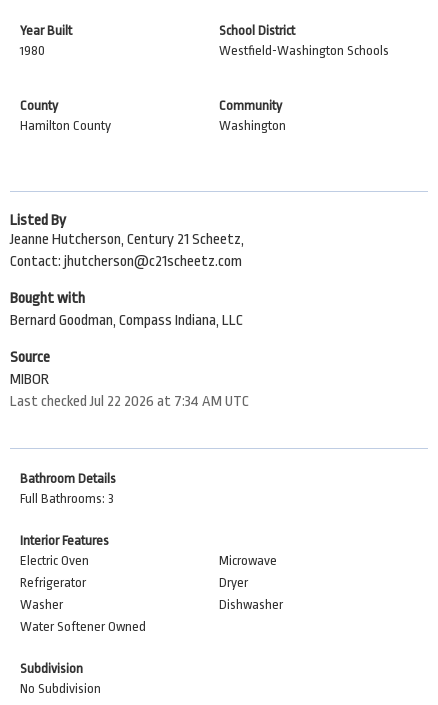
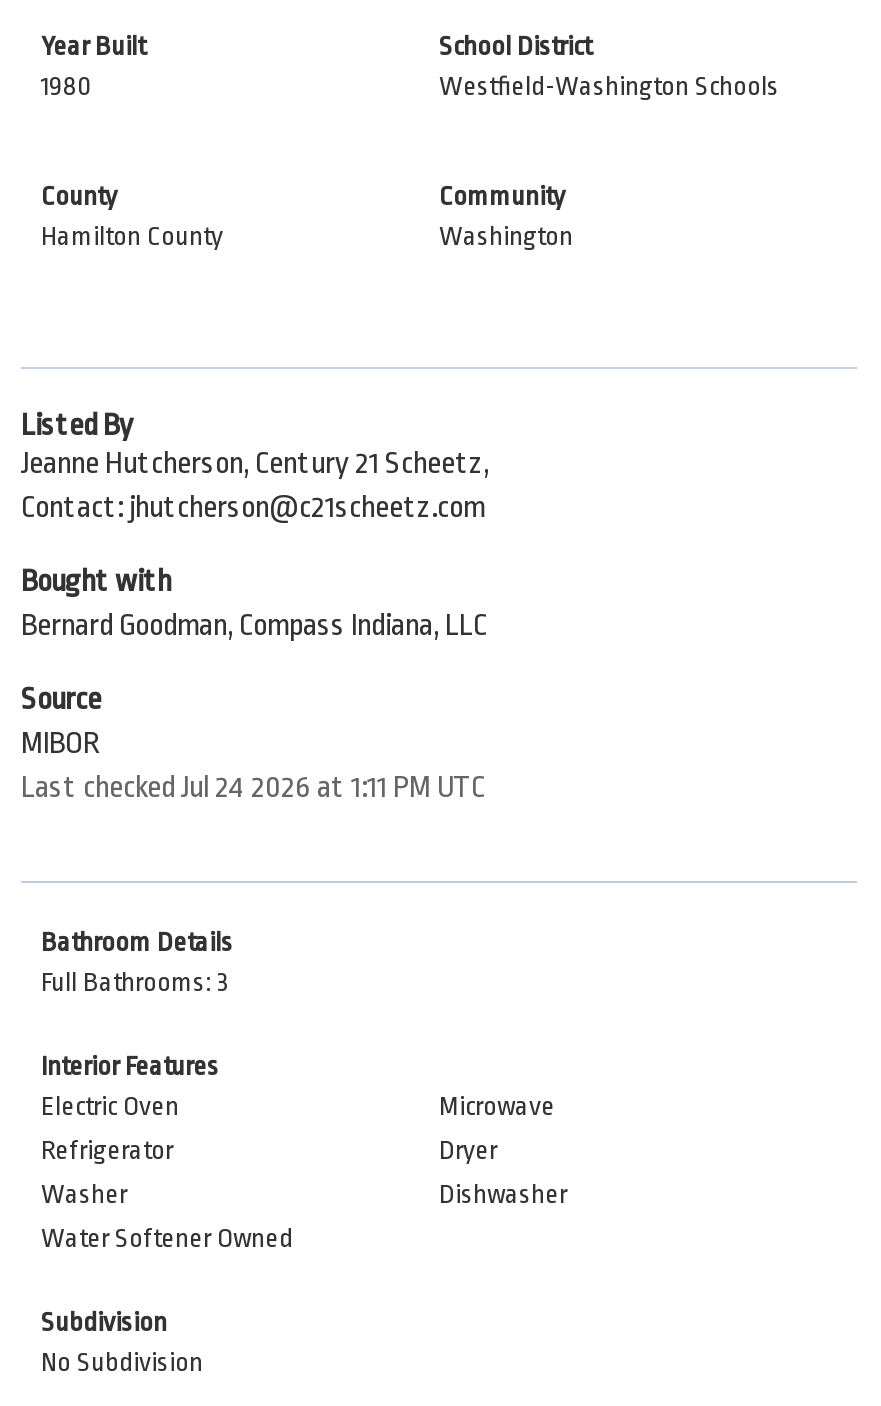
[10,393,249,410] Last checked Jul 22 2026 at 7:34 AM UTC -> [21,771,485,805] Last checked Jul 24 2026 at 1:11 PM UTC

